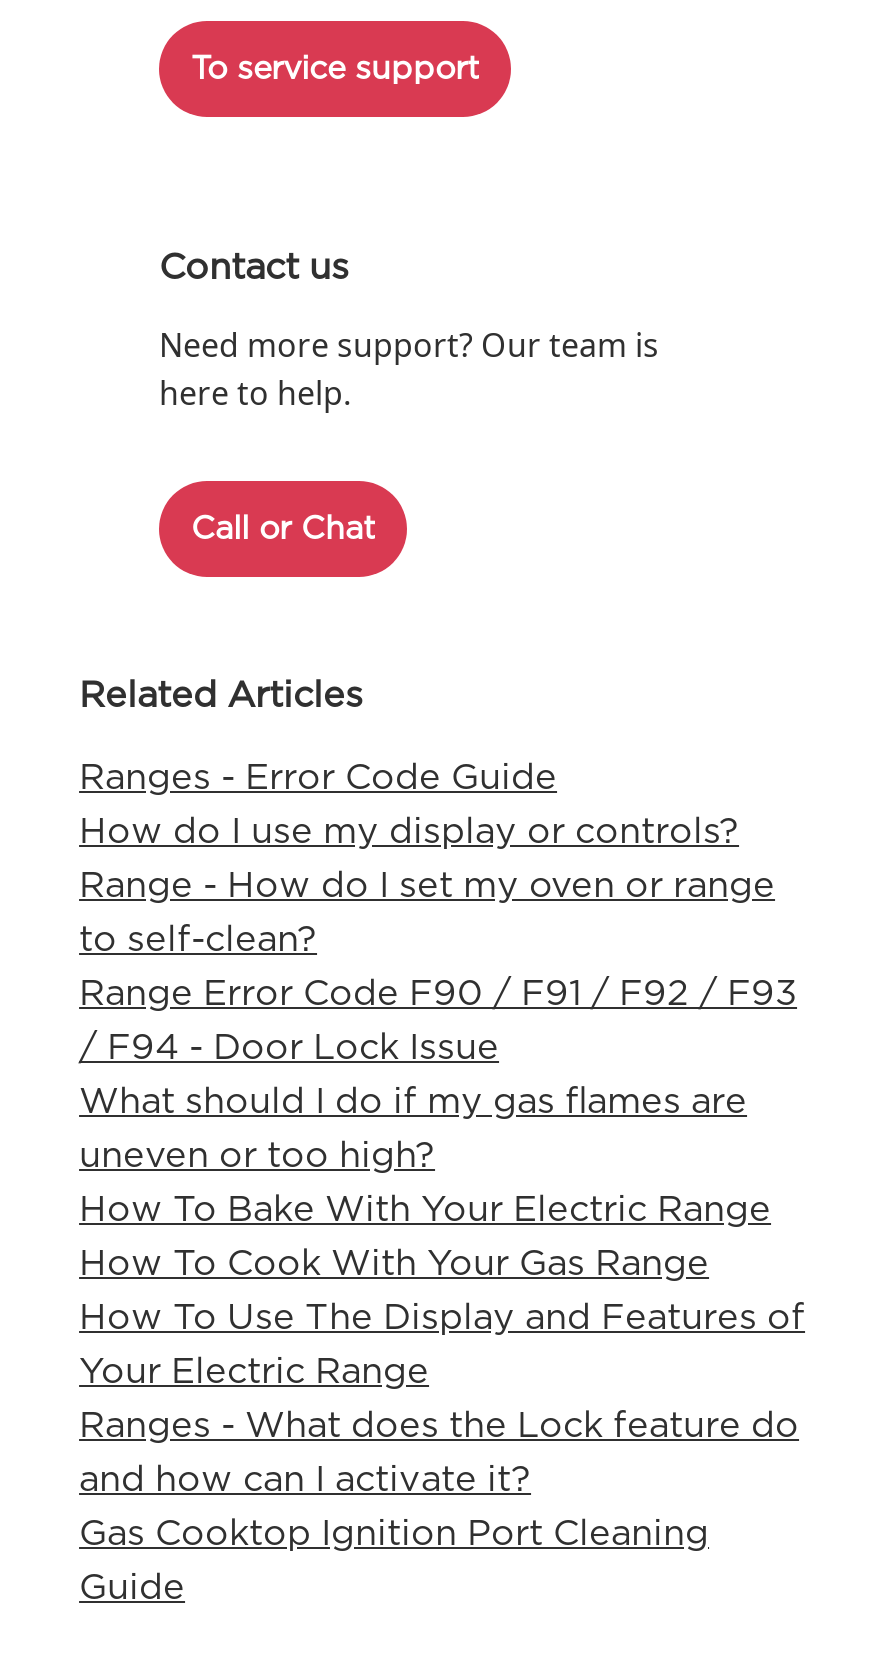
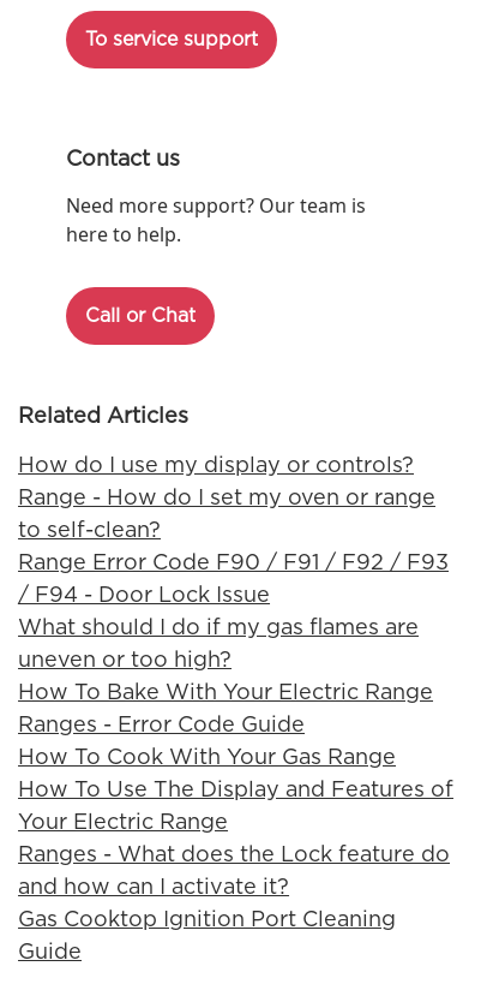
moved [79,755,557,797] -> [18,711,305,736]: Ranges - Error Code Guide
moved [79,809,797,1229] -> [18,452,449,704]: How do I use my display or controls? | Range - How do I set my oven or range | to self-clean? | Range Error Code F90 / F91 / F92 / F93 | / F94 - Door Lock Issue | What should I do if my gas flames are | uneven or too high? | How To Bake With Your Electric Range

